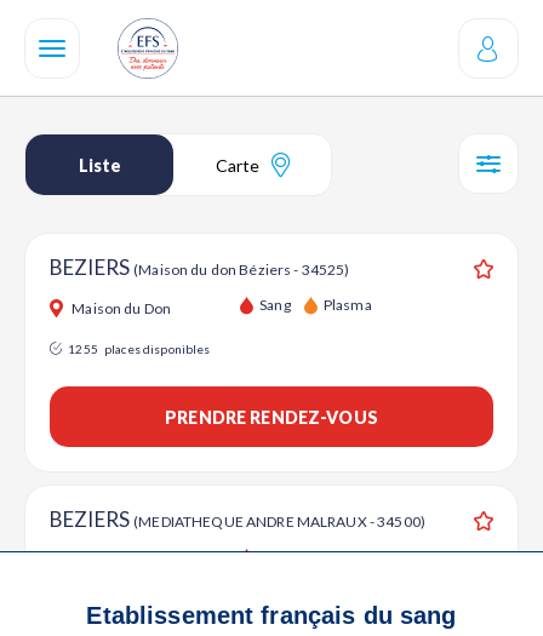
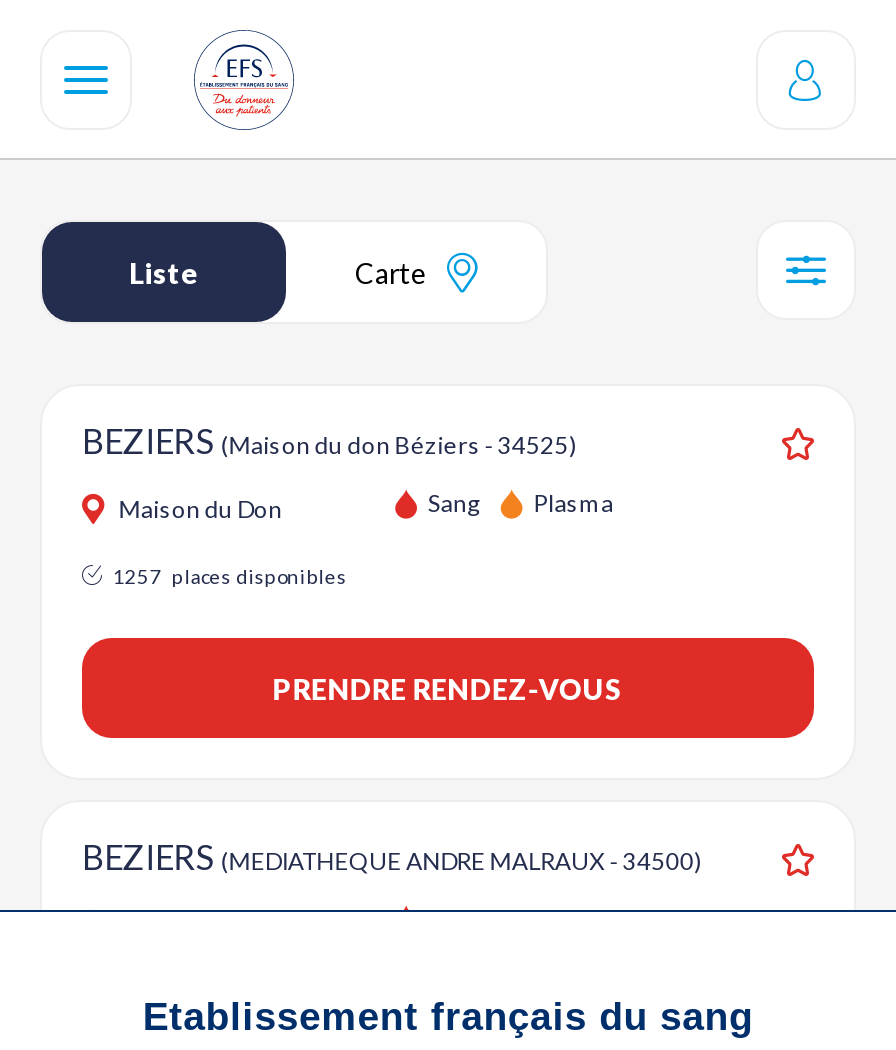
[68,342,210,356] 1255 places disponibles -> [113,564,347,588] 1257 places disponibles

